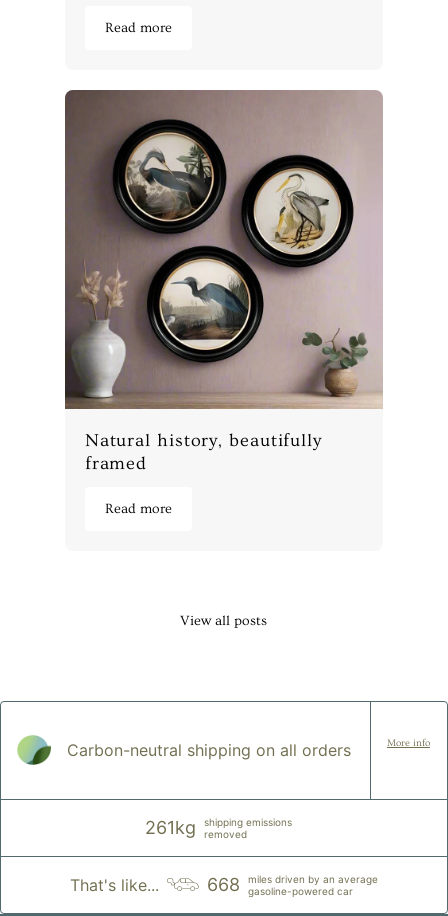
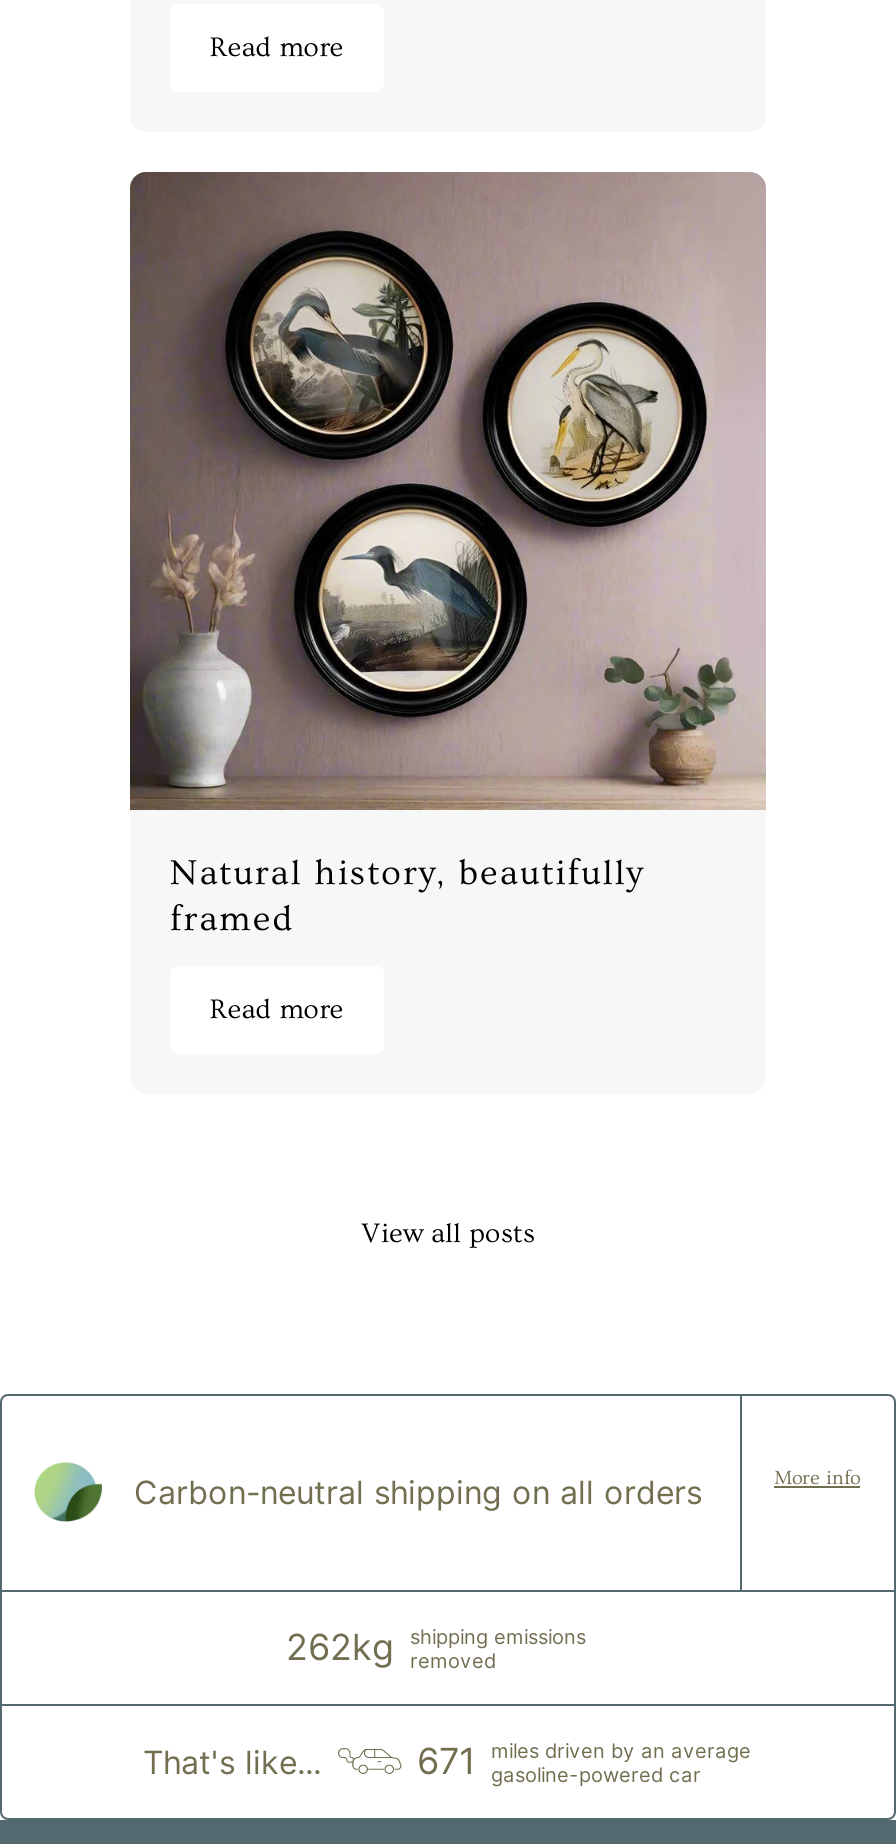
[144,815,291,839] 261kg shipping emissions removed -> [286,1623,586,1671] 262kg shipping emissions removed
[206,872,377,896] 668 miles driven by an average gasoline-powered car -> [417,1737,751,1785] 671 miles driven by an average gasoline-powered car

